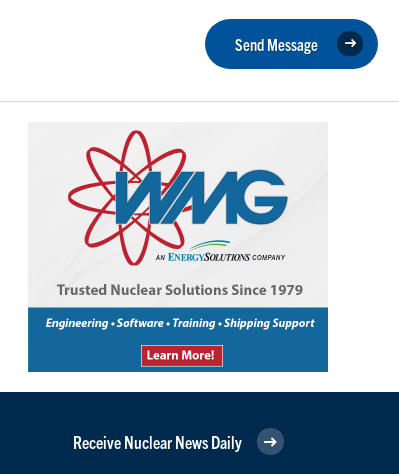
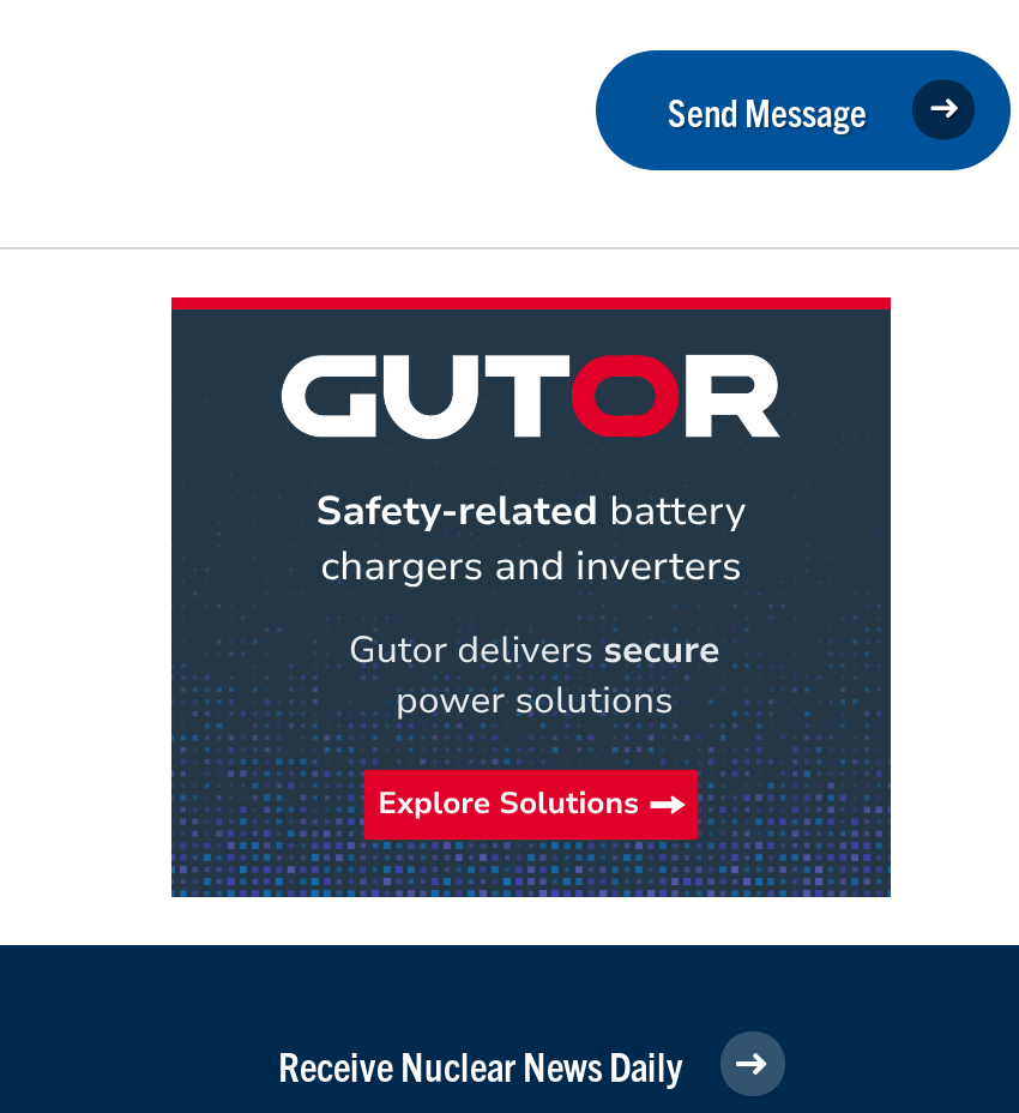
[28,122,328,372] [image] -> [169,295,893,897] [image]

